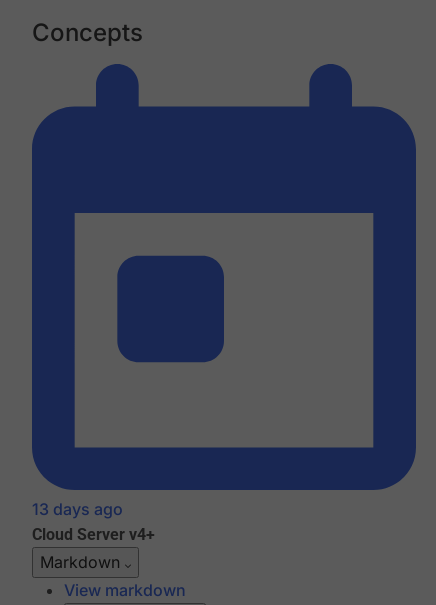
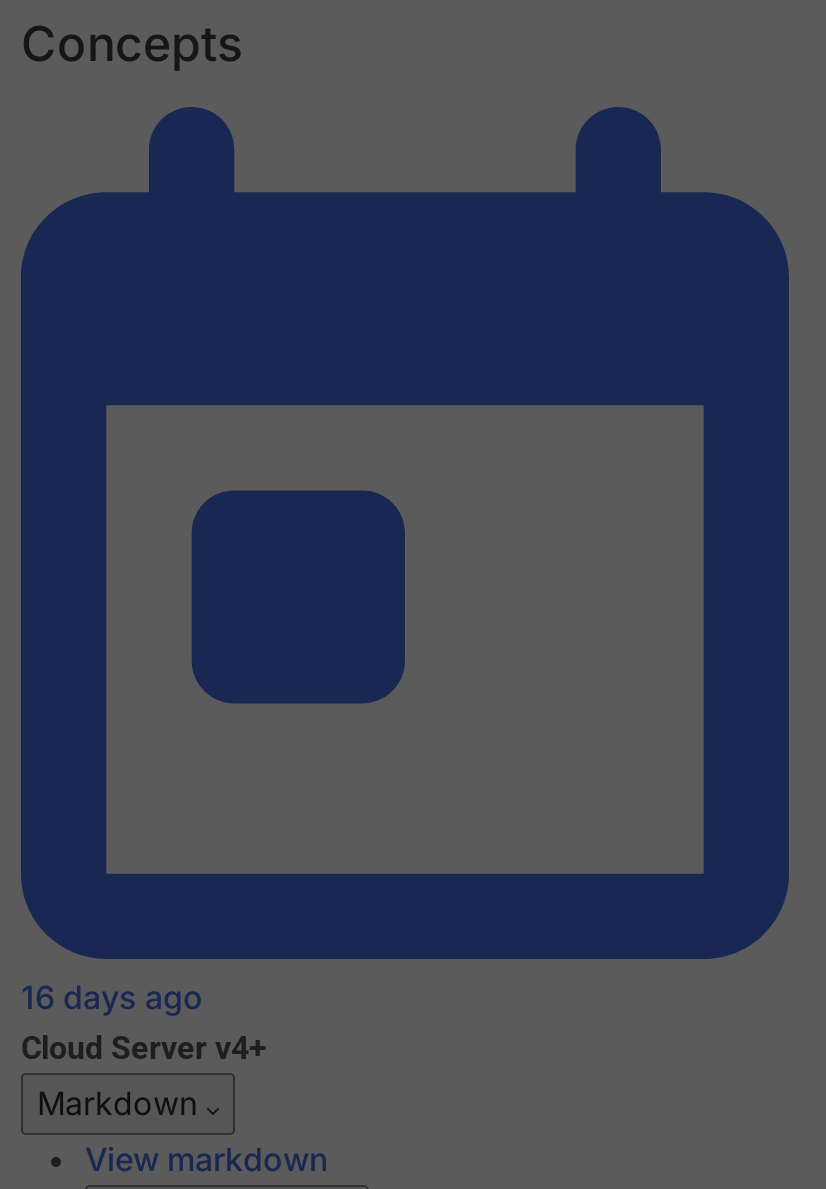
[32,499,123,519] 13 days ago -> [21,978,203,1018] 16 days ago

